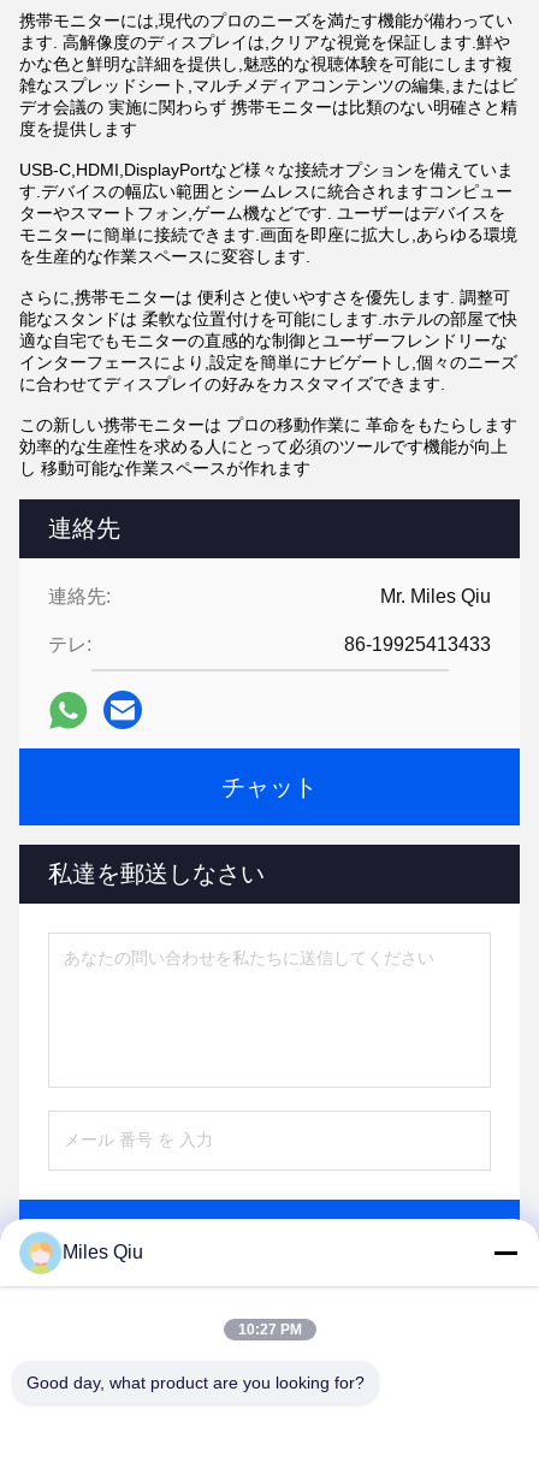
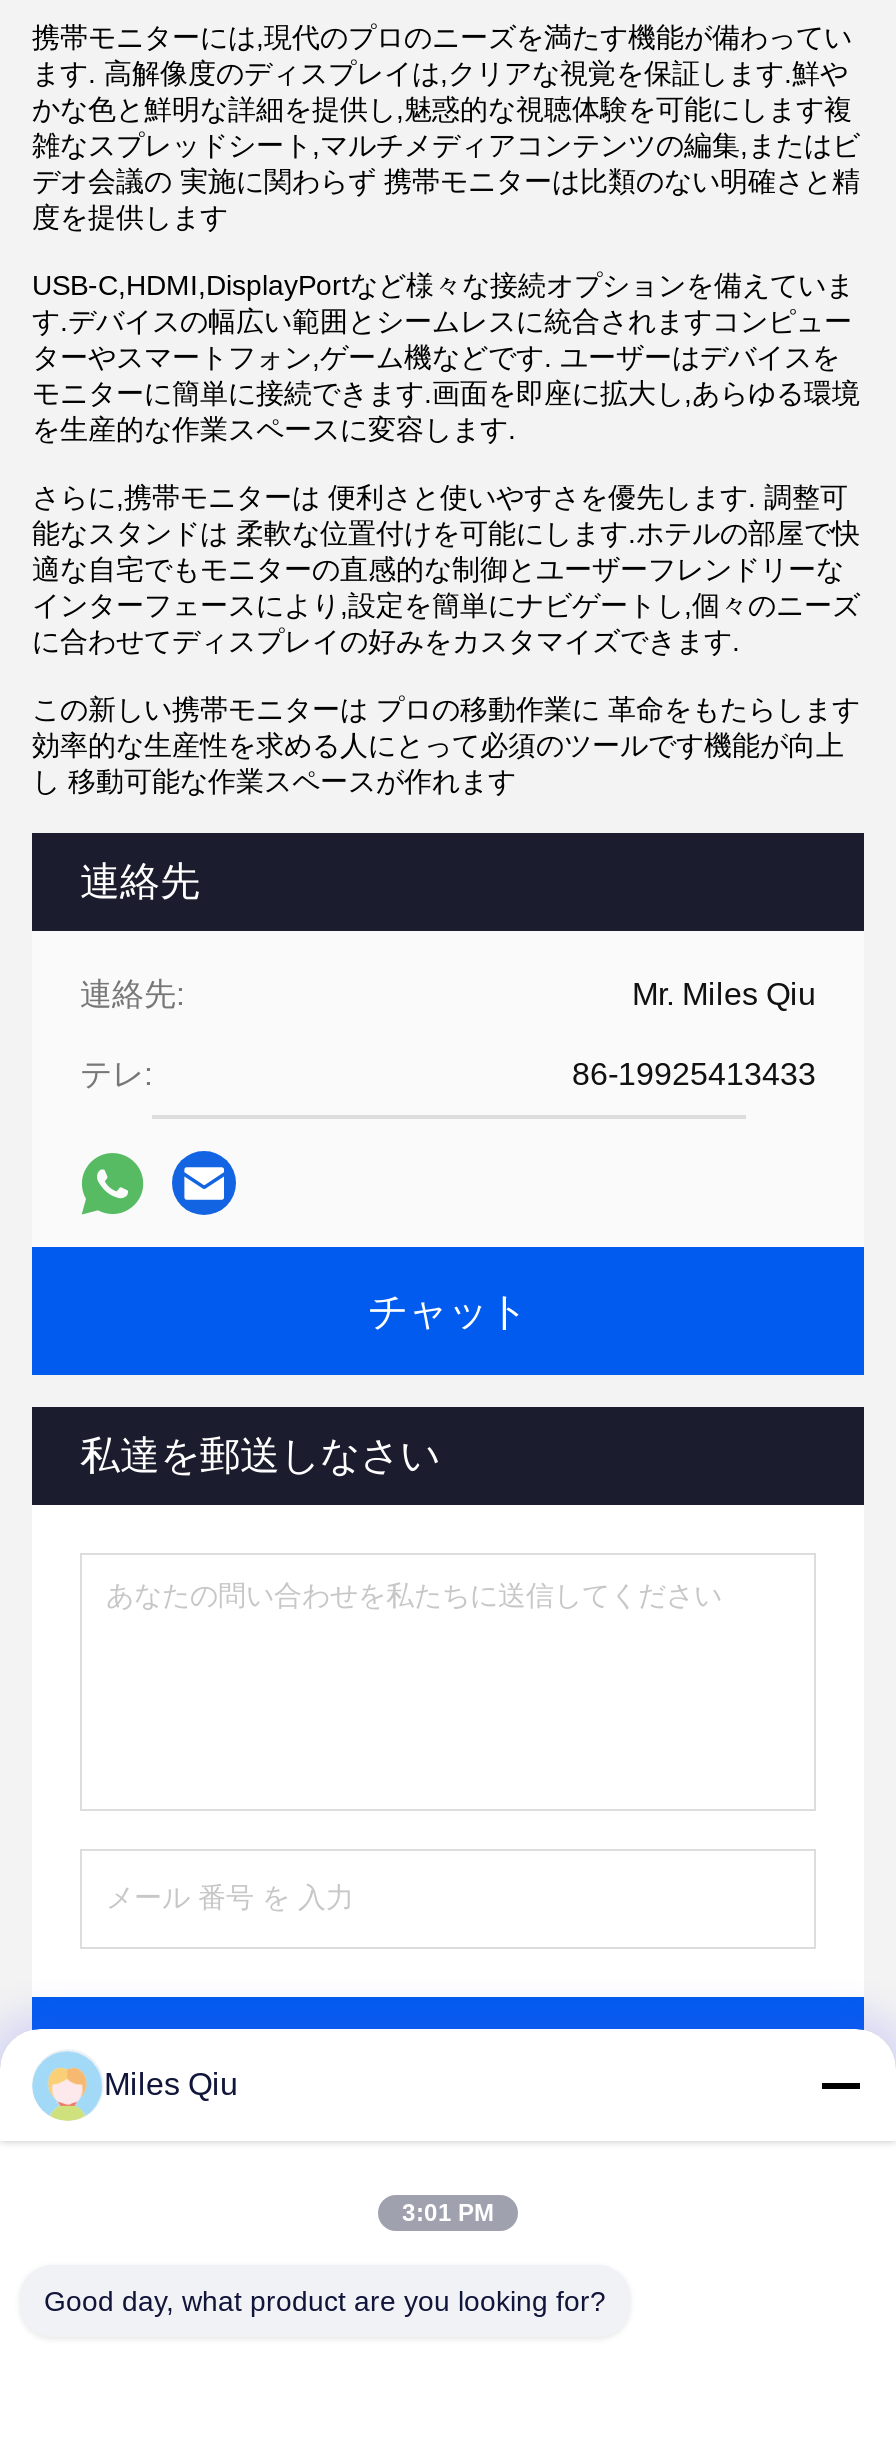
[238,1321,301,1338] 10:27 PM -> [402,2199,494,2227] 3:01 PM

